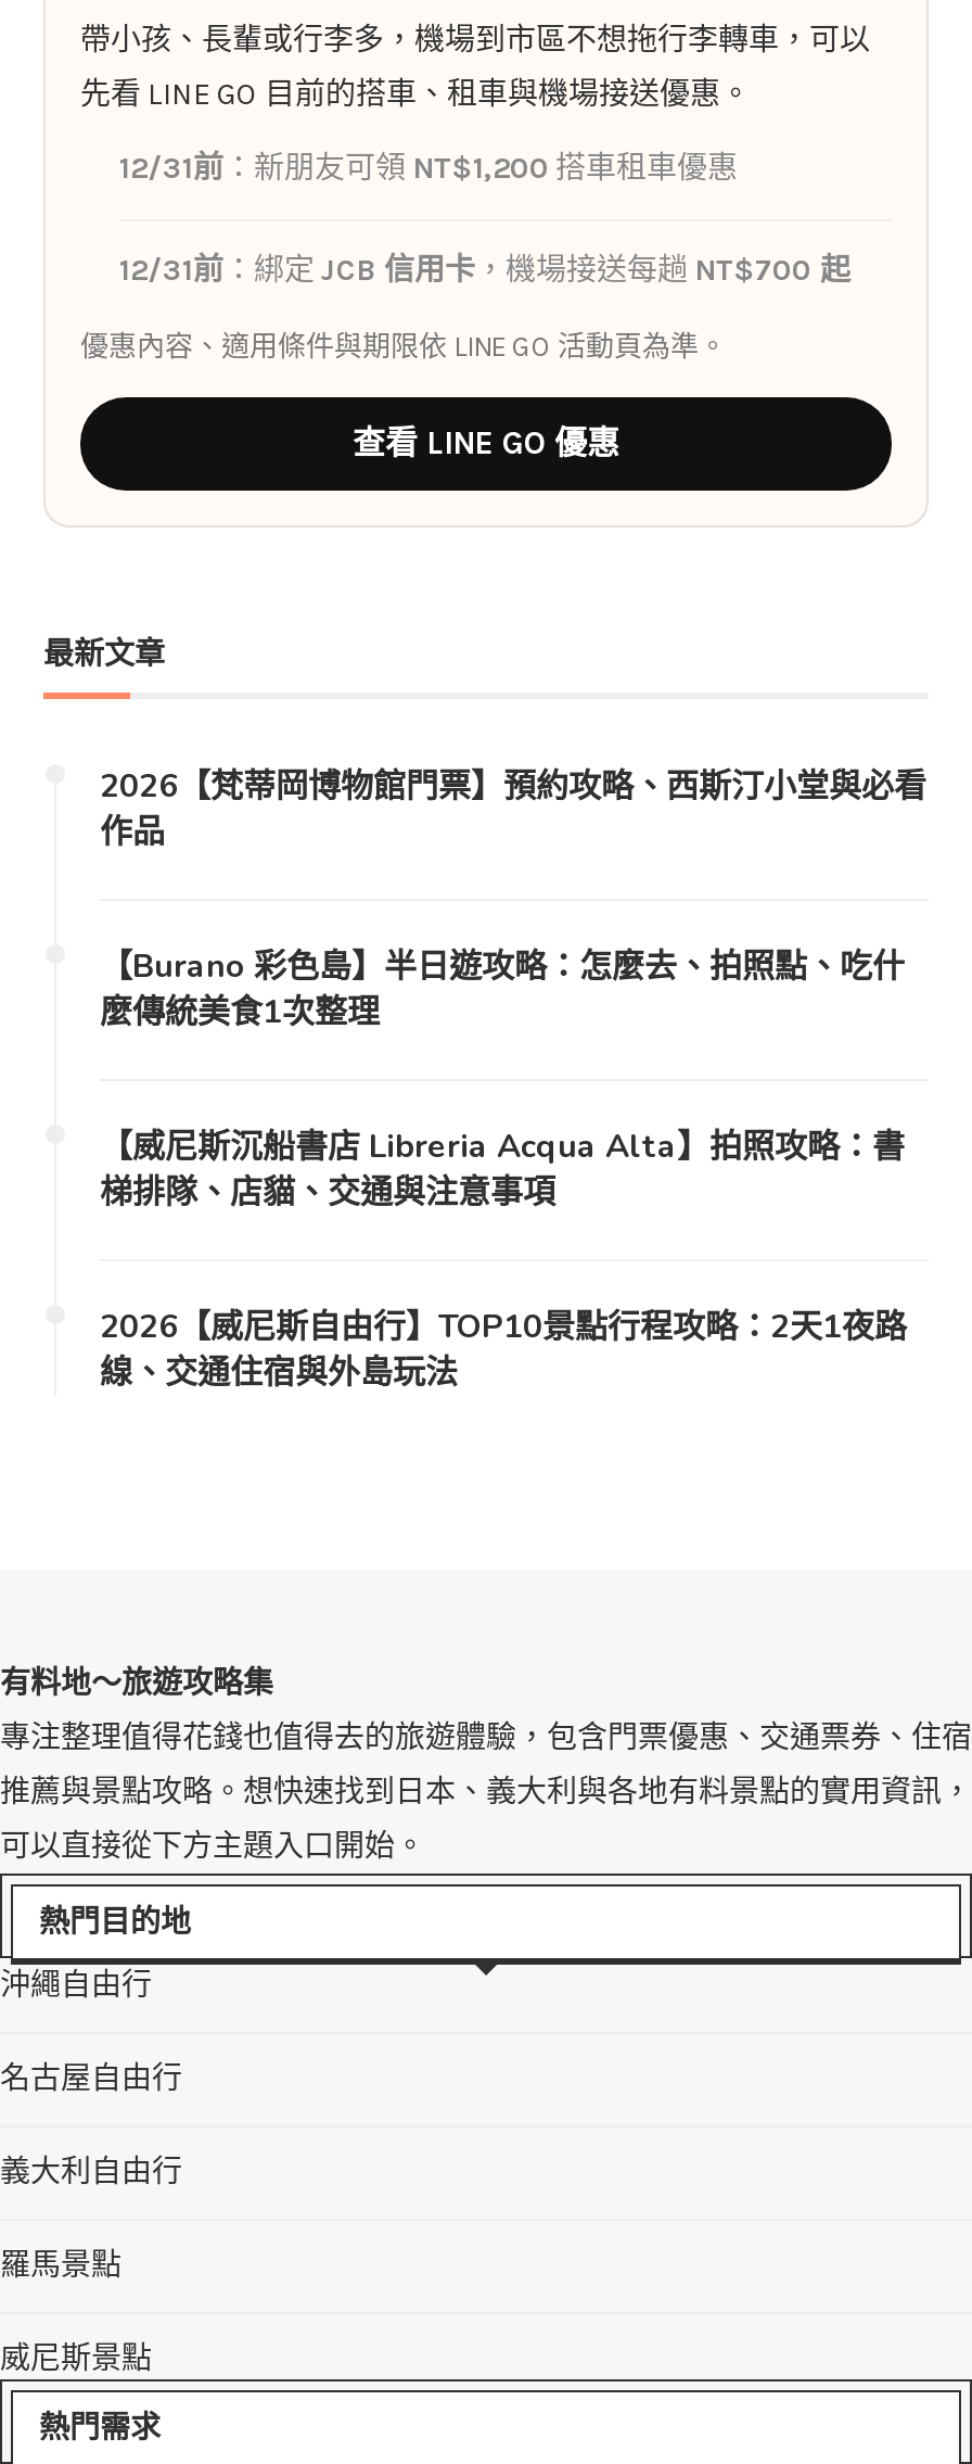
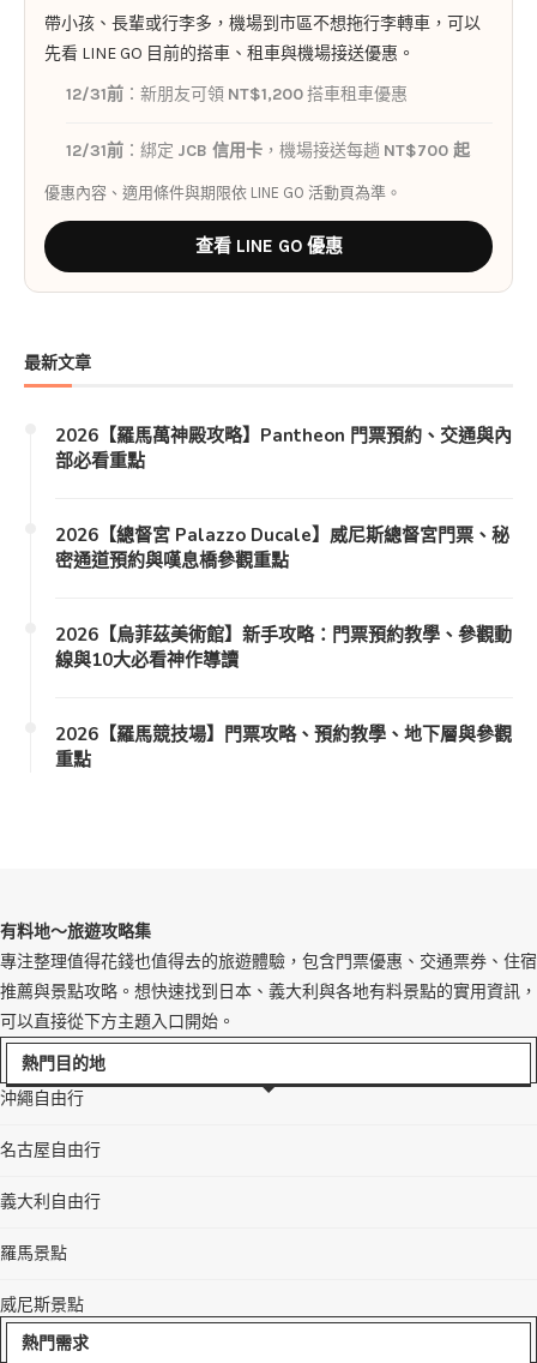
[100,764,926,853] 2026【梵蒂岡博物館門票】預約攻略、西斯汀小堂與必看 | 作品 -> [55,424,512,473] 2026【羅馬萬神殿攻略】Pantheon 門票預約、交通與內 | 部必看重點
[100,944,905,1033] 【Burano 彩色島】半日遊攻略：怎麼去、拍照點、吃什 | 麼傳統美食1次整理 -> [55,523,509,572] 2026【總督宮 Palazzo Ducale】威尼斯總督宮門票、秘 | 密通道預約與嘆息橋參觀重點
[100,1125,905,1214] 【威尼斯沉船書店 Libreria Acqua Alta】拍照攻略：書 | 梯排隊、店貓、交通與注意事項 -> [55,623,512,672] 2026【烏菲茲美術館】新手攻略：門票預約教學、參觀動 | 線與10大必看神作導讀
[100,1305,907,1394] 2026【威尼斯自由行】TOP10景點行程攻略：2天1夜路 | 線、交通住宿與外島玩法 -> [55,722,512,771] 2026【羅馬競技場】門票攻略、預約教學、地下層與參觀 | 重點

